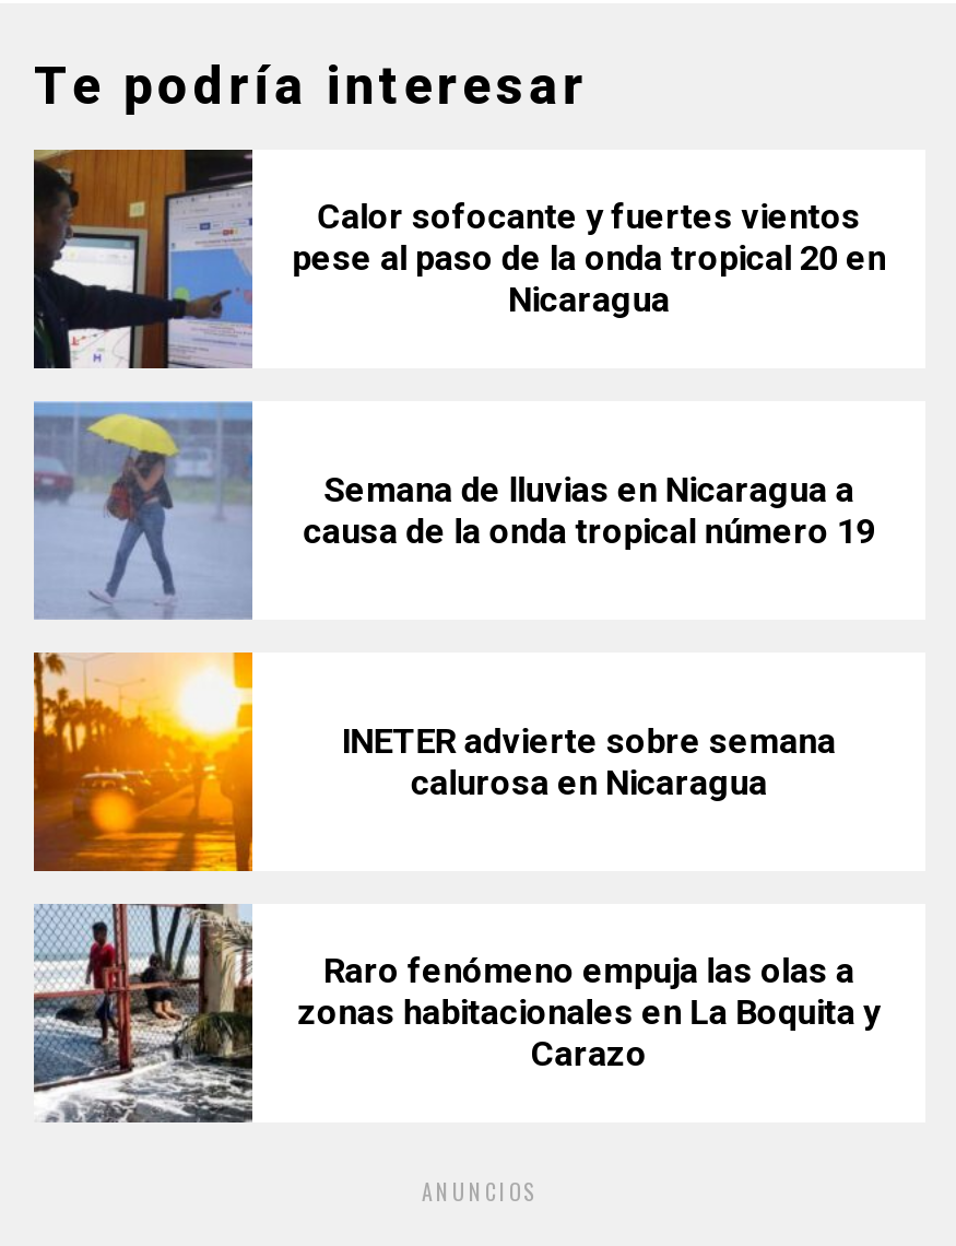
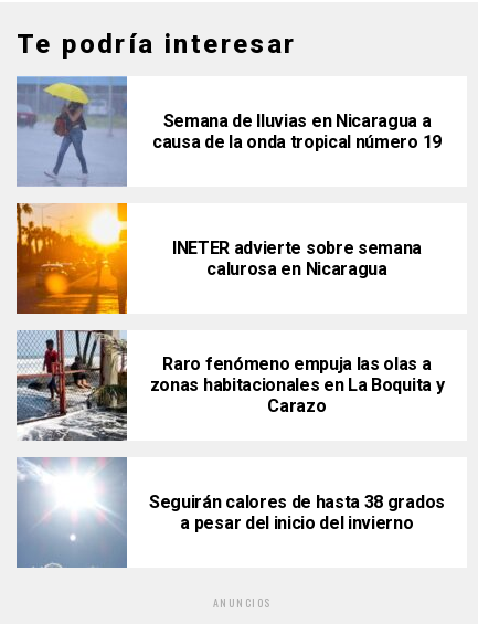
[32,146,886,369] [image] | Calor sofocante y fuertes vientos | pese al paso de la onda tropical 20 en | Nicaragua -> none
moved [29,400,880,1076] -> [14,75,444,417]: [image] | Semana de lluvias en Nicaragua a | causa de la onda tropical número 19 | INETER advierte sobre semana | calurosa en Nicaragua | Raro fenómeno empuja las olas a | zonas habitacionales en La Boquita y | Carazo
none -> [15,457,445,569] [image] | Seguirán calores de hasta 38 grados | a pesar del inicio del invierno

